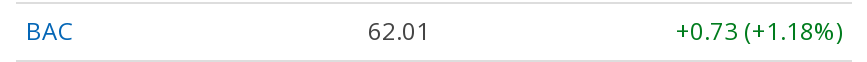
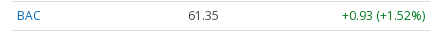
[368,13,430,47] 62.01 -> [188,6,219,23] 61.35
[676,13,842,47] +0.73 (+1.18%) -> [342,6,425,23] +0.93 (+1.52%)

